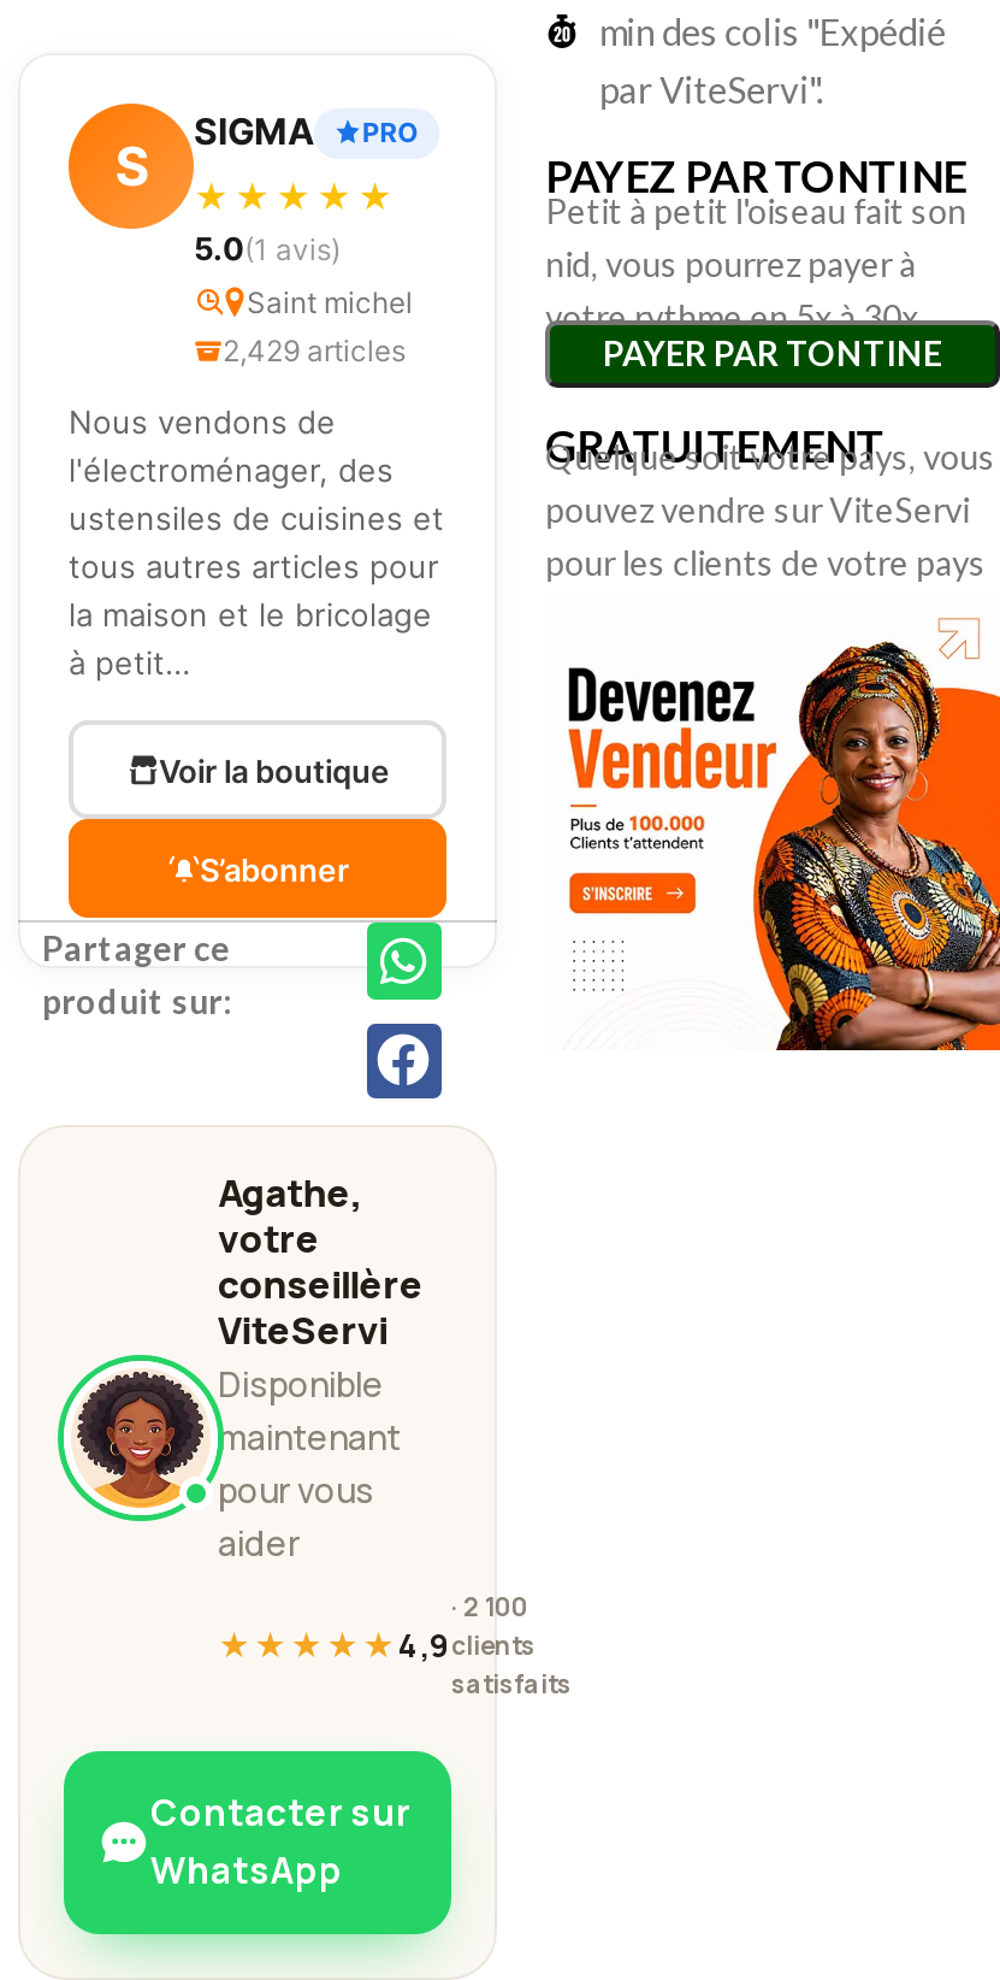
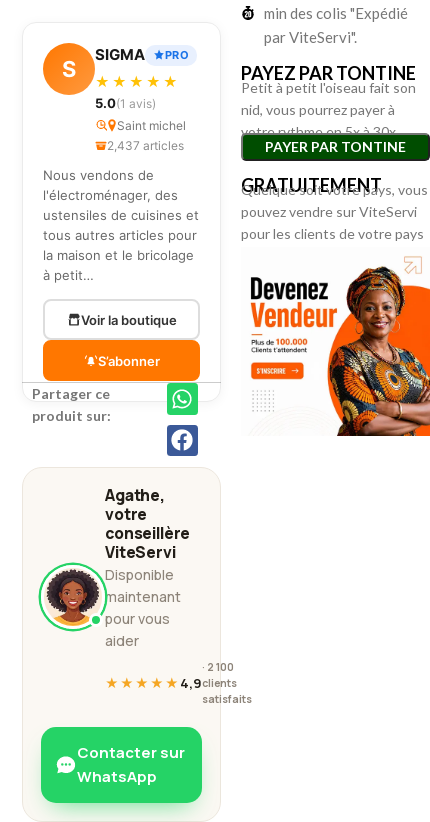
[223,332,406,369] 2,429 articles -> [107,138,184,153] 2,437 articles

